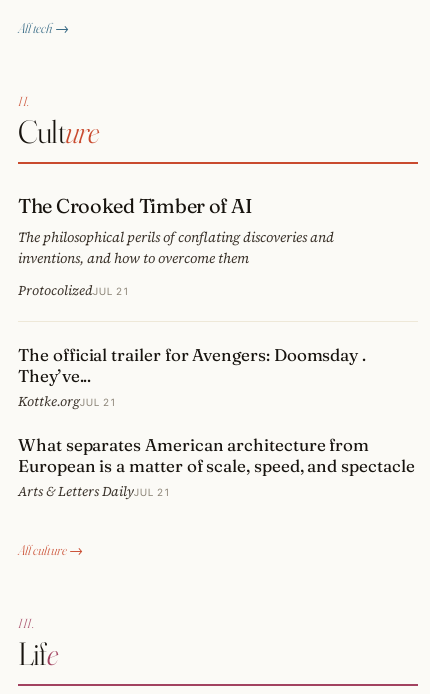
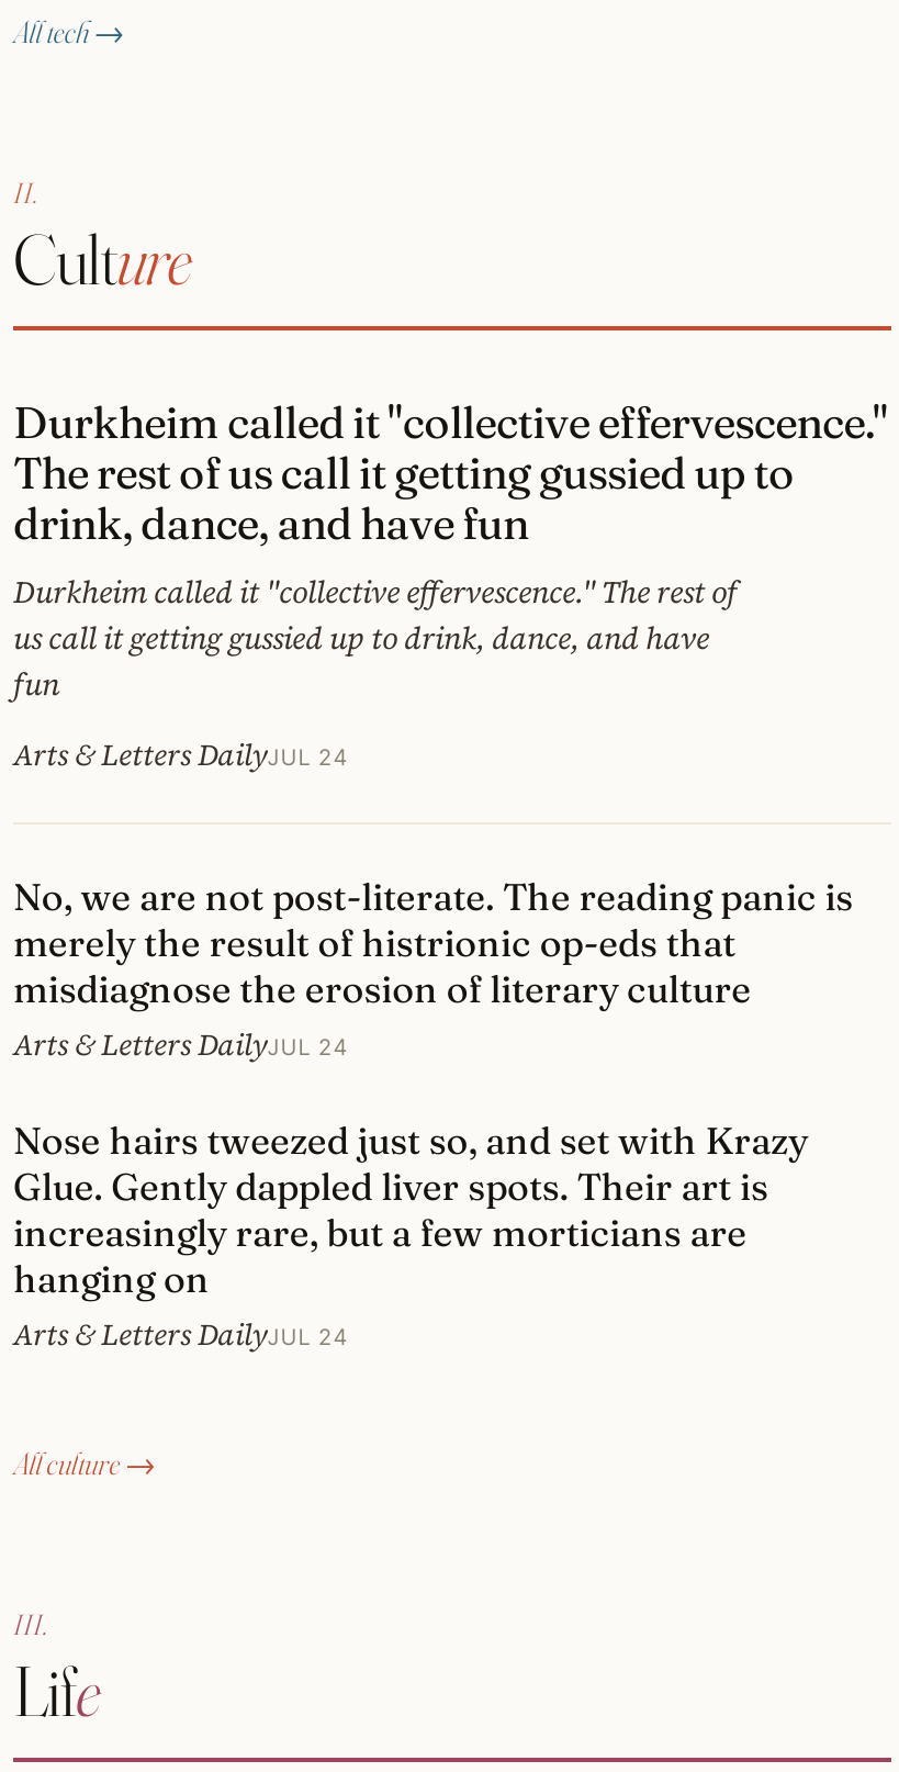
[18,193,334,268] The Crooked Timber of AI | The philosophical perils of conflating discoveries and | inventions, and how to overcome them -> [13,394,888,706] Durkheim called it "collective effervescence." | The rest of us call it getting gussied up to | drink, dance, and have fun | Durkheim called it "collective effervescence." The rest of | us call it getting gussied up to drink, dance, and have | fun
[18,281,130,300] ProtocolizedJUL 21 -> [13,734,349,776] Arts & Letters DailyJUL 24
[18,344,366,411] The official trailer for Avengers: Doomsday . | They’ve... | Kottke.orgJUL 21 -> [13,873,853,1066] No, we are not post-literate. The reading panic is | merely the result of histrionic op-eds that | misdiagnose the erosion of literary culture | Arts & Letters DailyJUL 24
[18,434,414,501] What separates American architecture from | European is a matter of scale, speed, and spectacle | Arts & Letters DailyJUL 21 -> [13,1117,808,1356] Nose hairs tweezed just so, and set with Krazy | Glue. Gently dappled liver spots. Their art is | increasingly rare, but a few morticians are | hanging on | Arts & Letters DailyJUL 24

